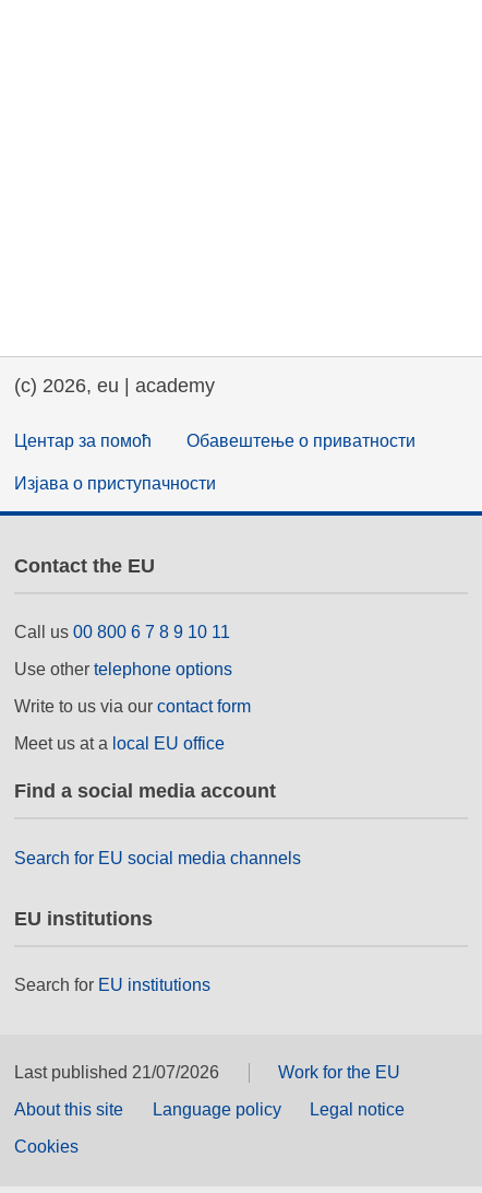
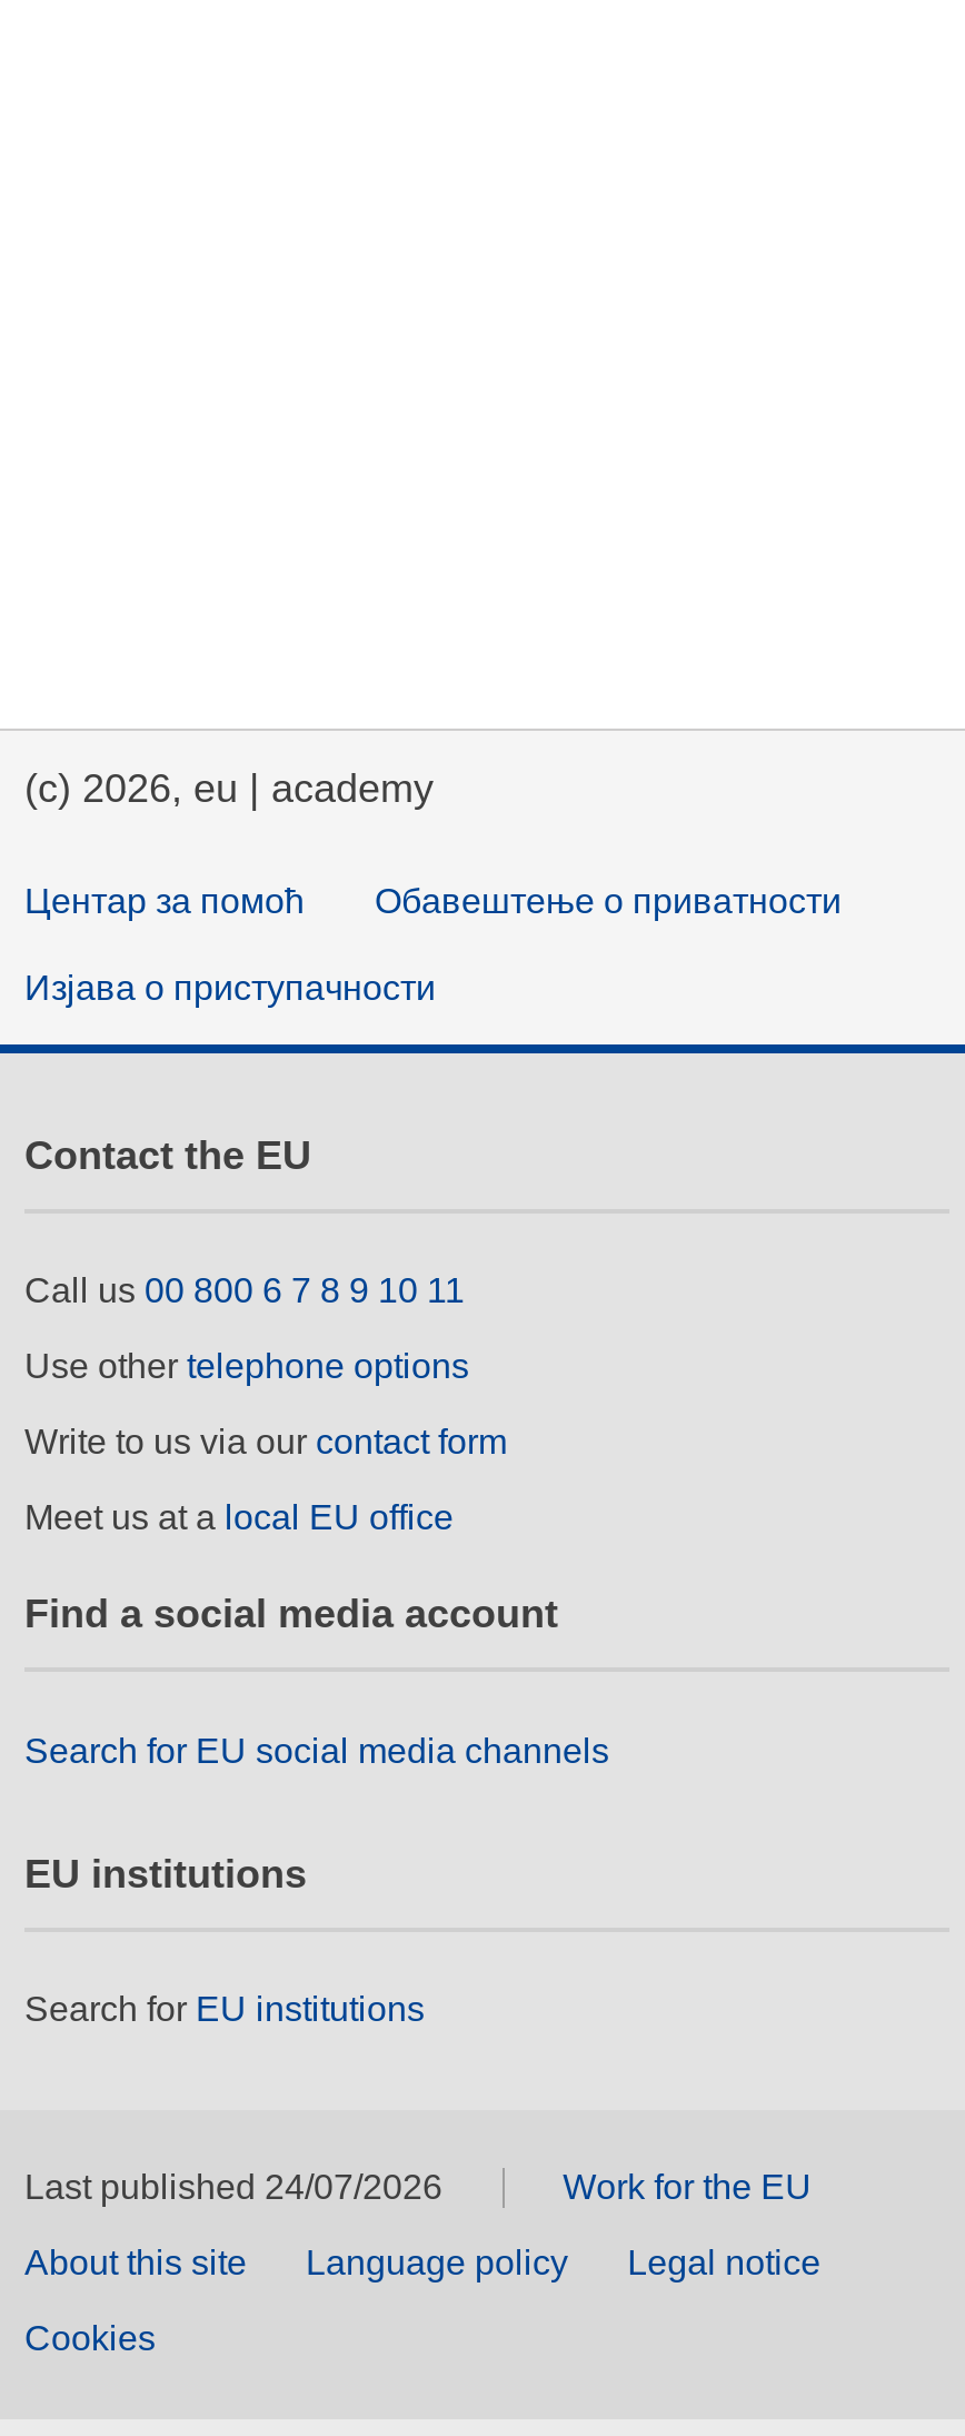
[14,1064,219,1082] Last published 21/07/2026 -> [24,2169,442,2207] Last published 24/07/2026

